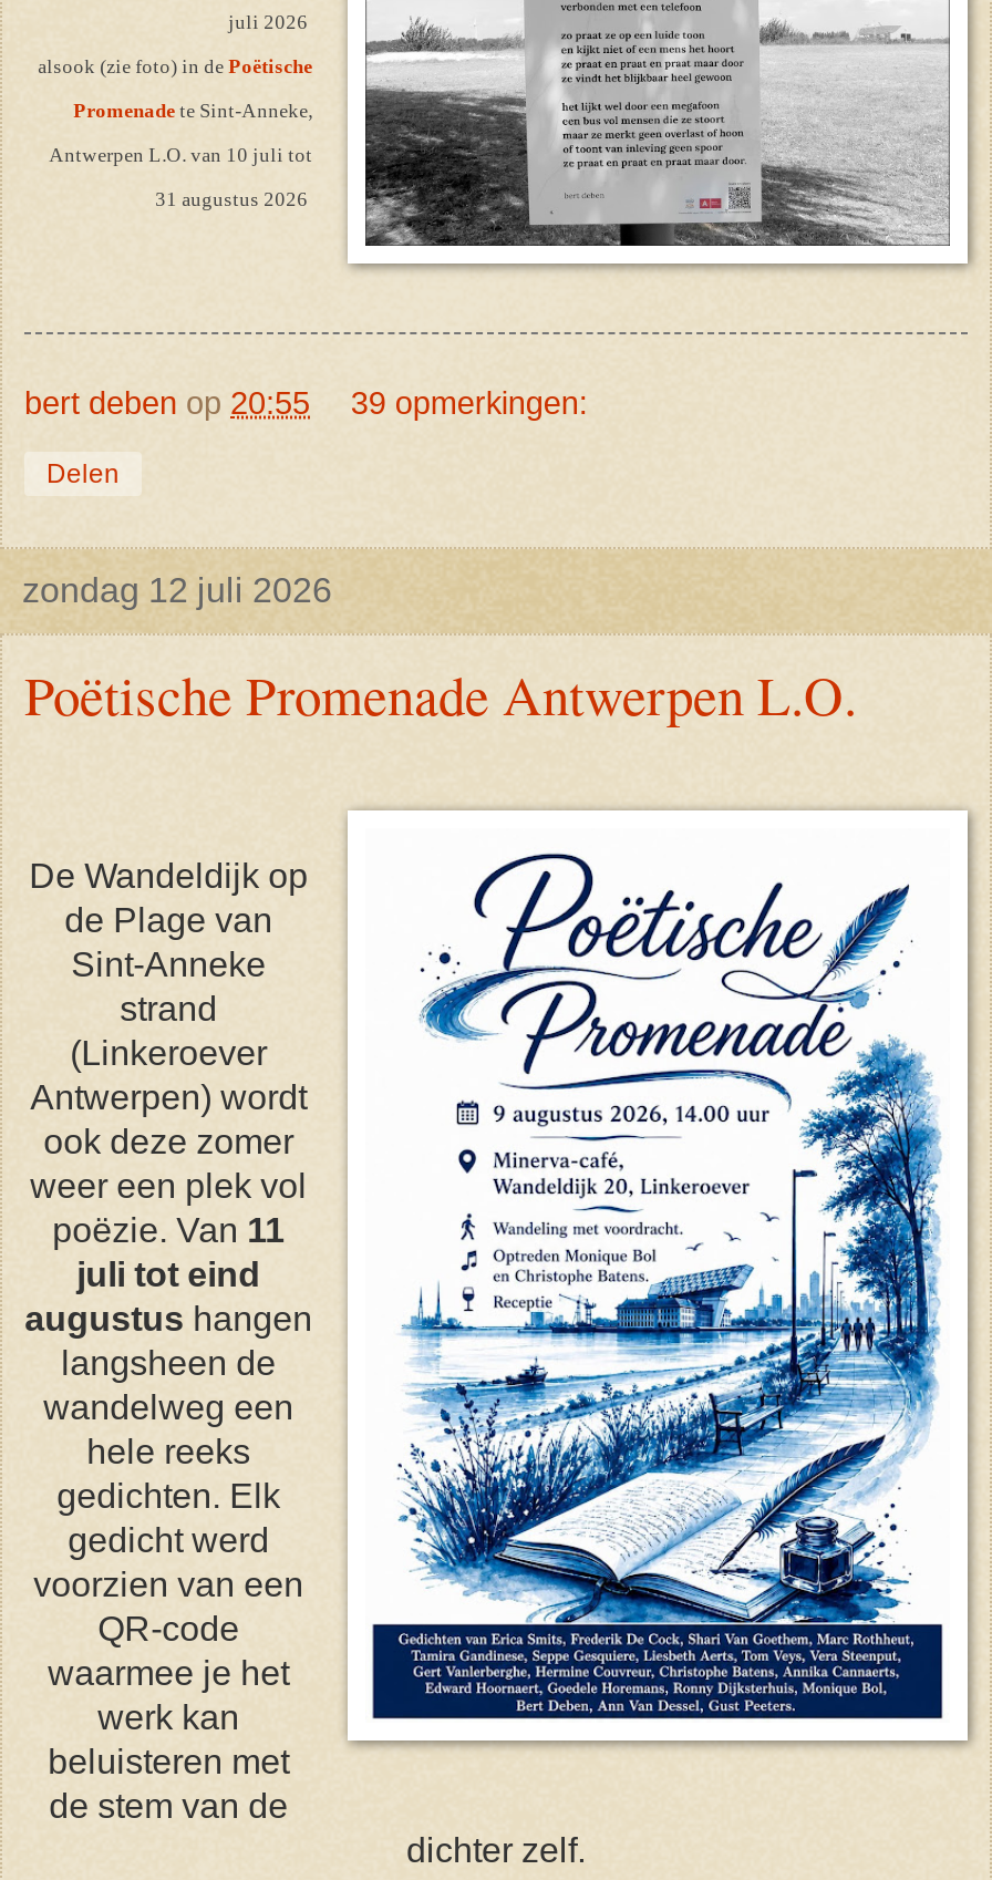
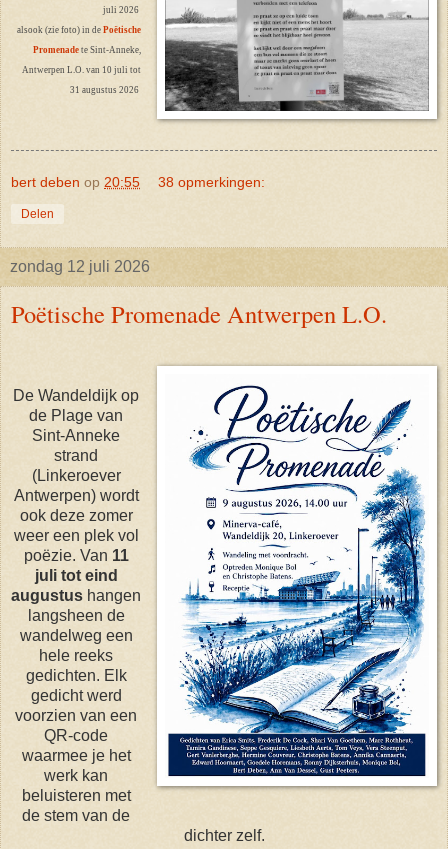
[24,385,588,421] bert deben op 20:55 39 opmerkingen: -> [11,174,265,190] bert deben op 20:55 38 opmerkingen:

